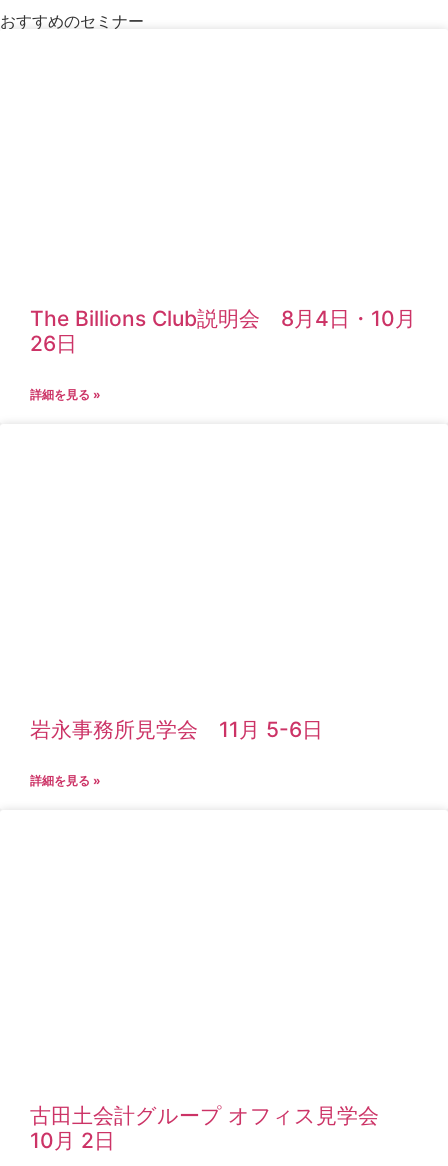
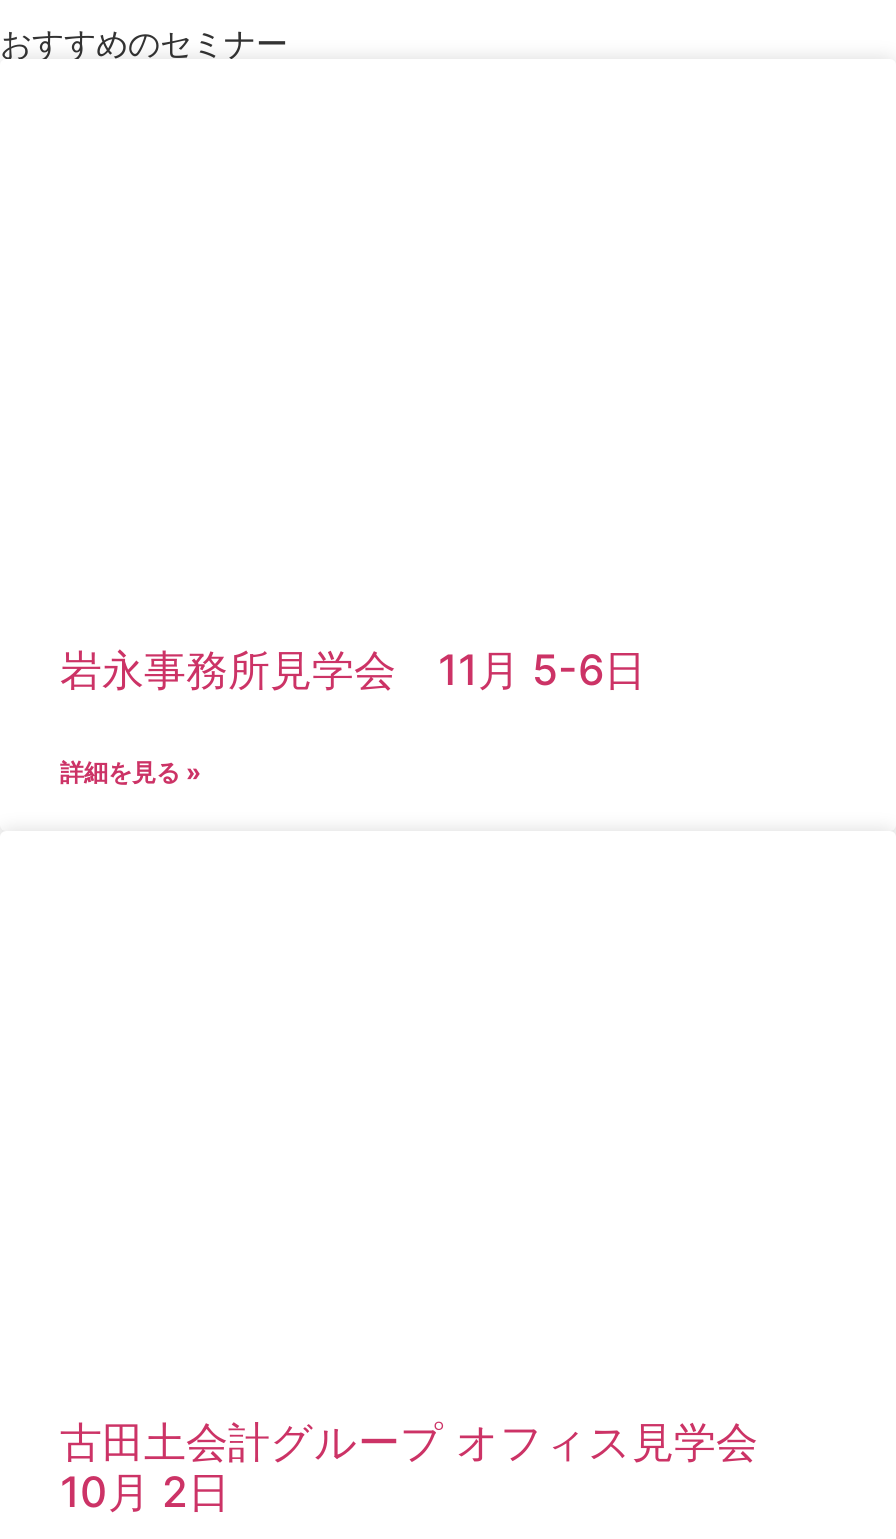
[30,306,416,402] The Billions Club説明会 8月4日・10月 | 26日 | 詳細を見る » -> none

